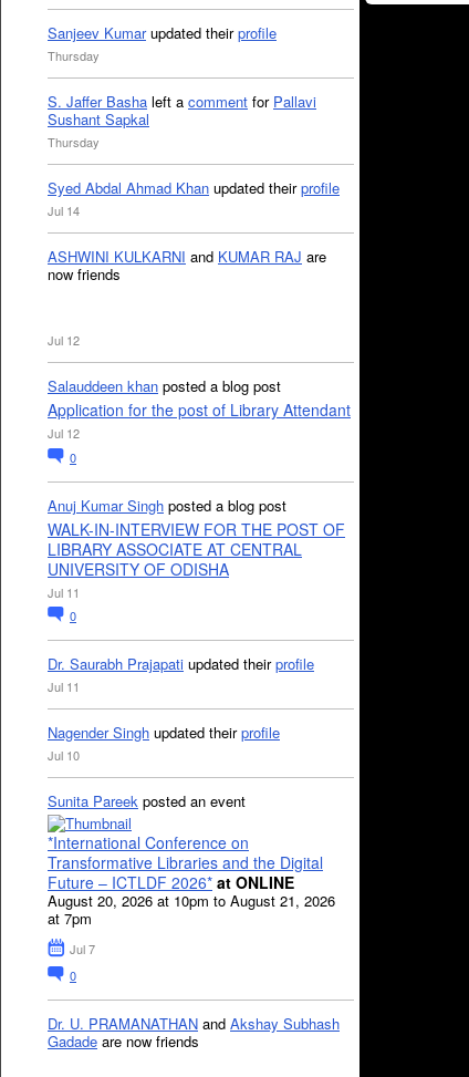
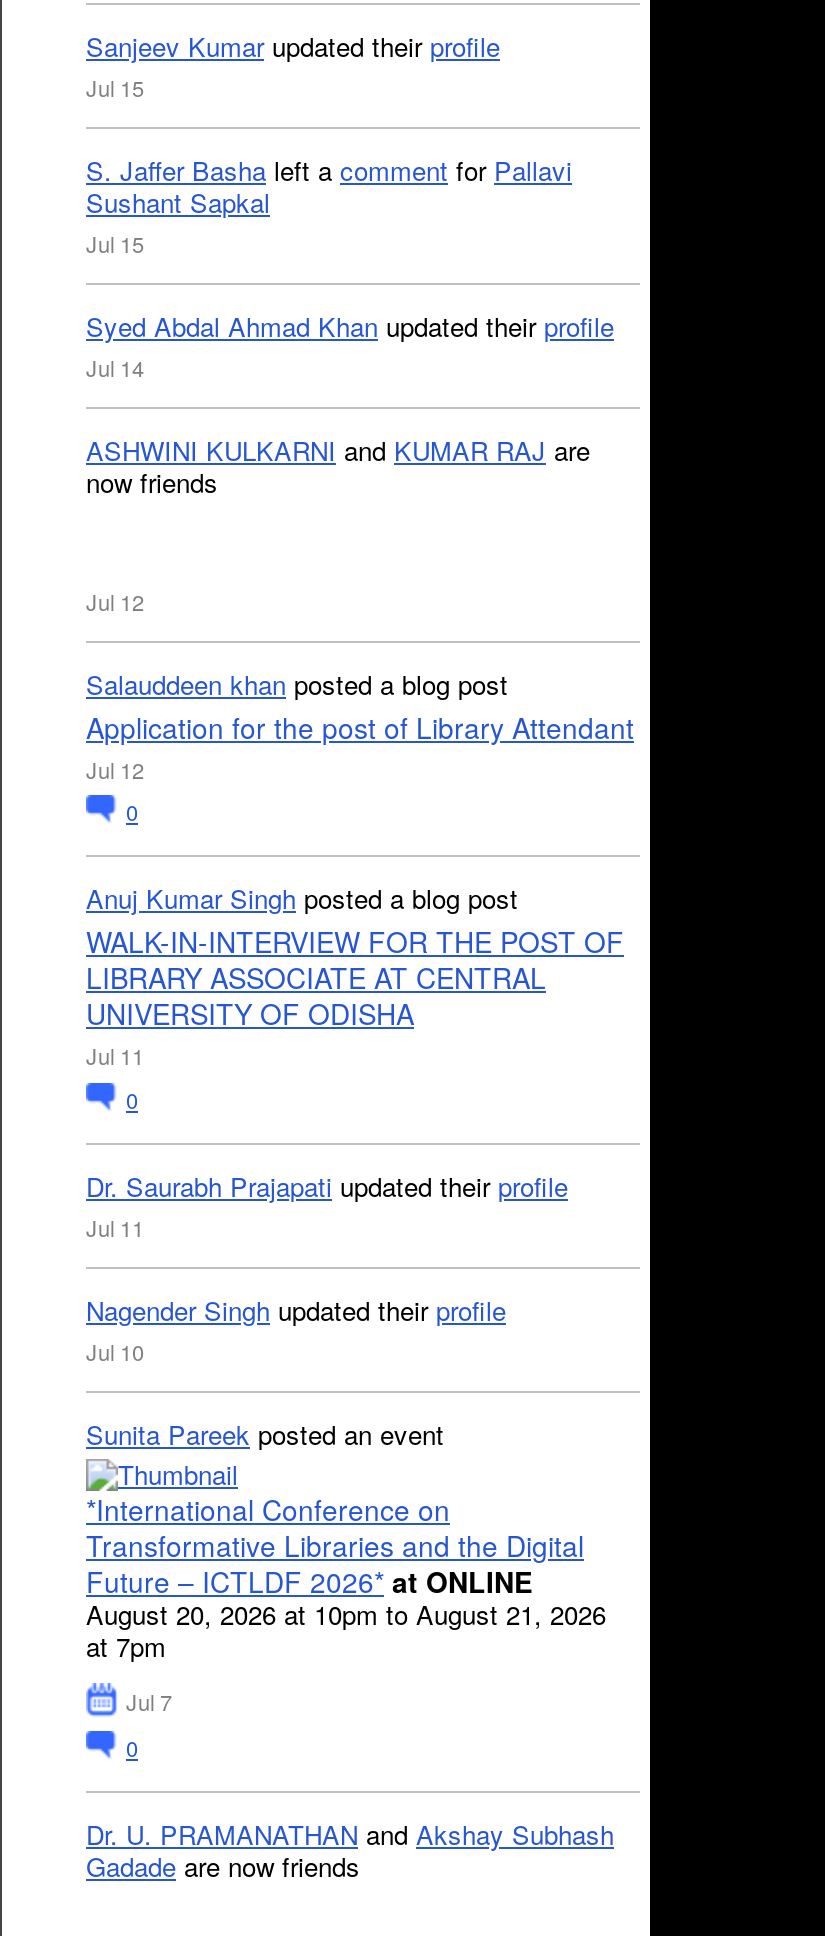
[48,47,100,65] Thursday -> [86,71,144,103] Jul 15
[48,133,100,151] Thursday -> [86,227,144,259] Jul 15

